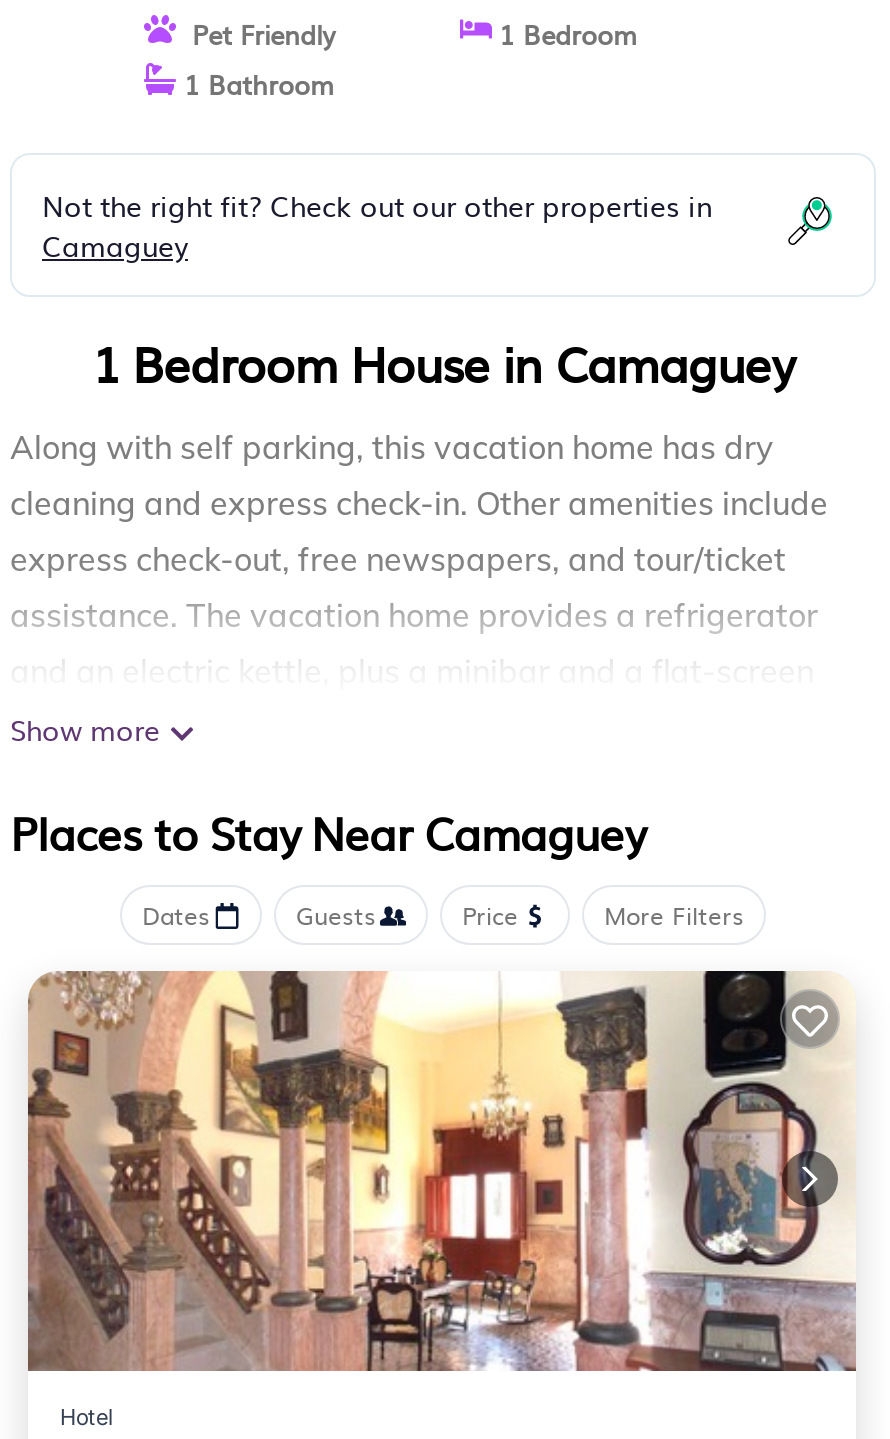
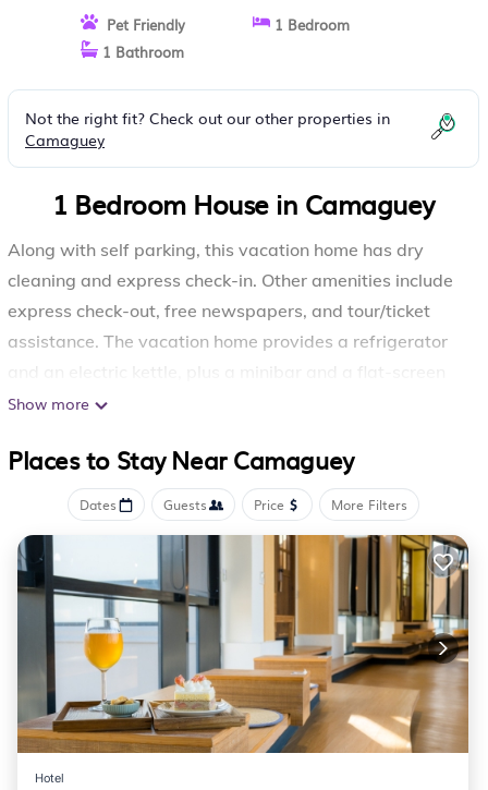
[28,969,856,1373] [image] -> [16,534,469,754] [image]

